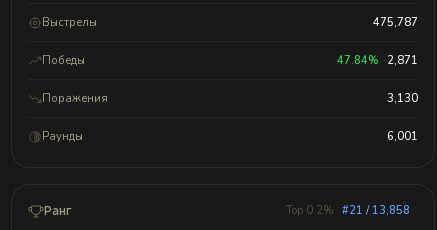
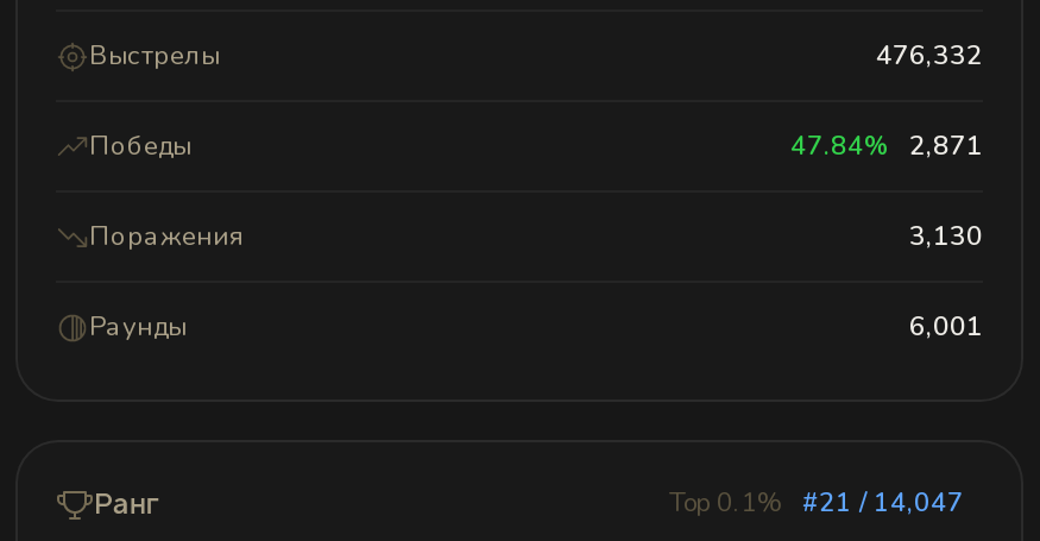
[373,15,418,30] 475,787 -> [876,39,983,74] 476,332
[286,203,410,218] Top 0.2% #21 / 13,858 -> [669,486,964,521] Top 0.1% #21 / 14,047

